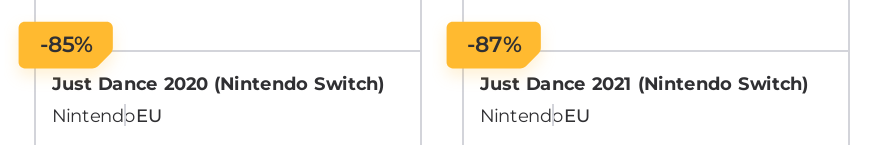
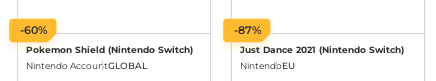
[40,30,92,58] -85% -> [19,23,46,37] -60%
[52,72,384,94] Just Dance 2020 (Nintendo Switch) -> [26,44,193,55] Pokemon Shield (Nintendo Switch)
[52,104,162,126] NintendoEU -> [26,60,147,71] Nintendo AccountGLOBAL

